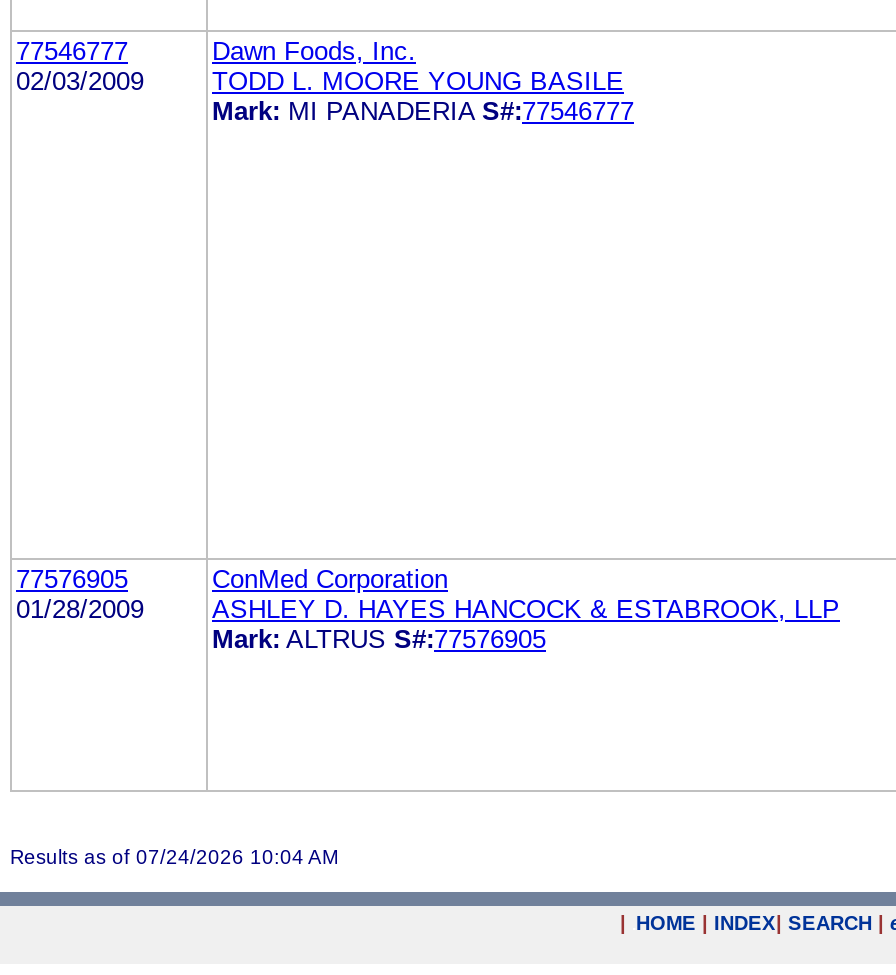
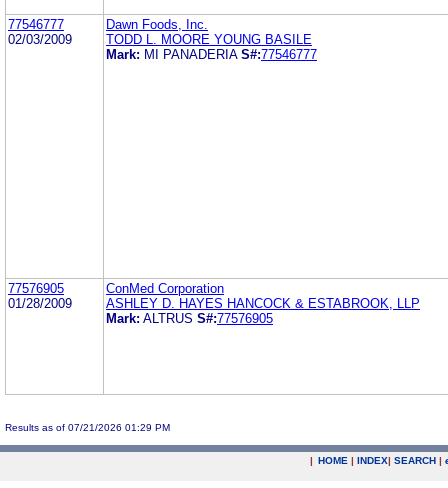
[10,846,338,868] Results as of 07/24/2026 10:04 AM -> [5,422,170,433] Results as of 07/21/2026 01:29 PM

